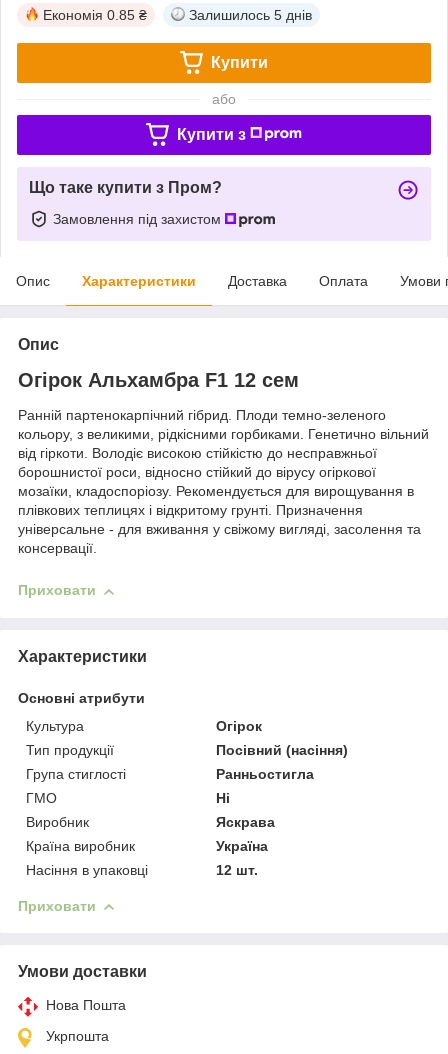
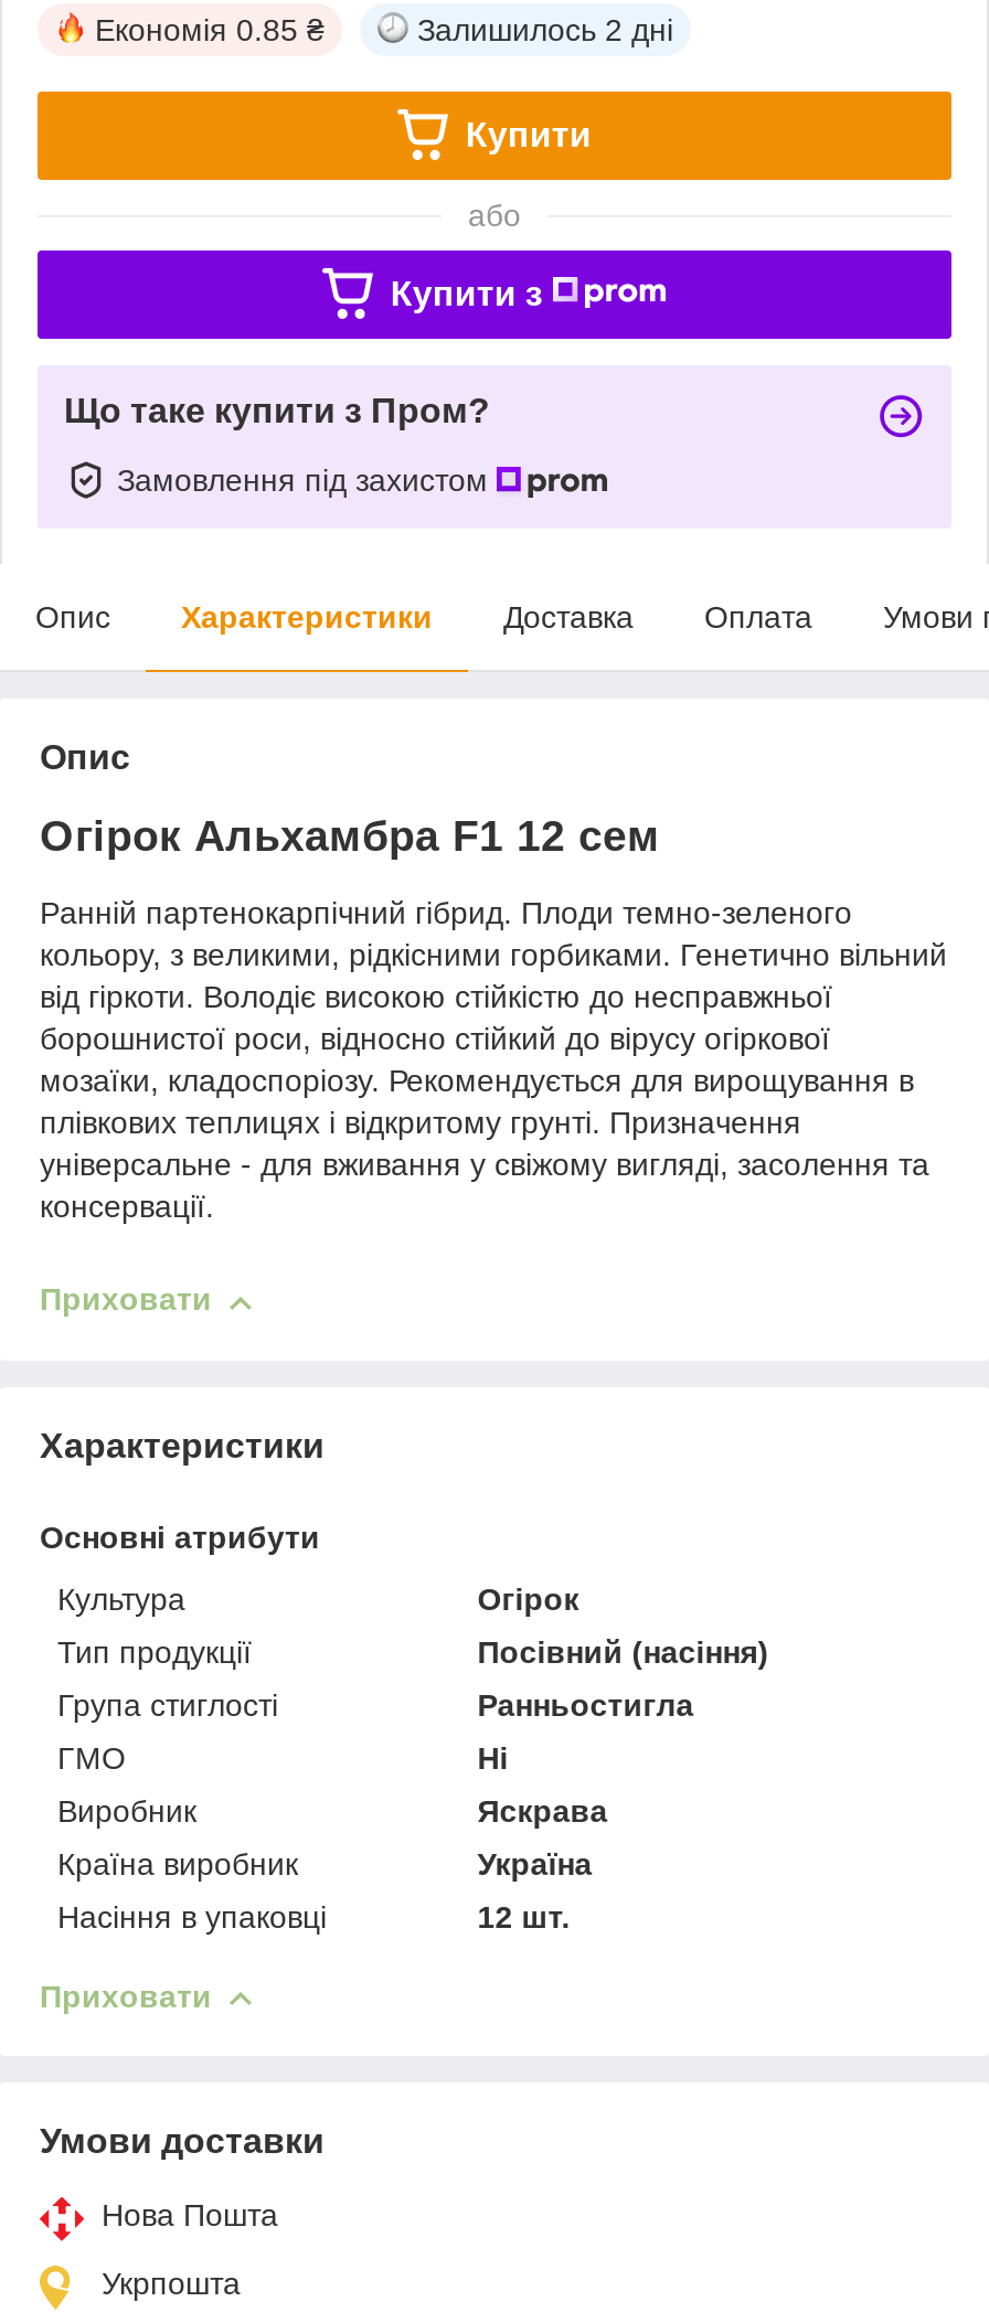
[189,7,312,23] Залишилось 5 днів -> [417,12,673,47] Залишилось 2 дні

